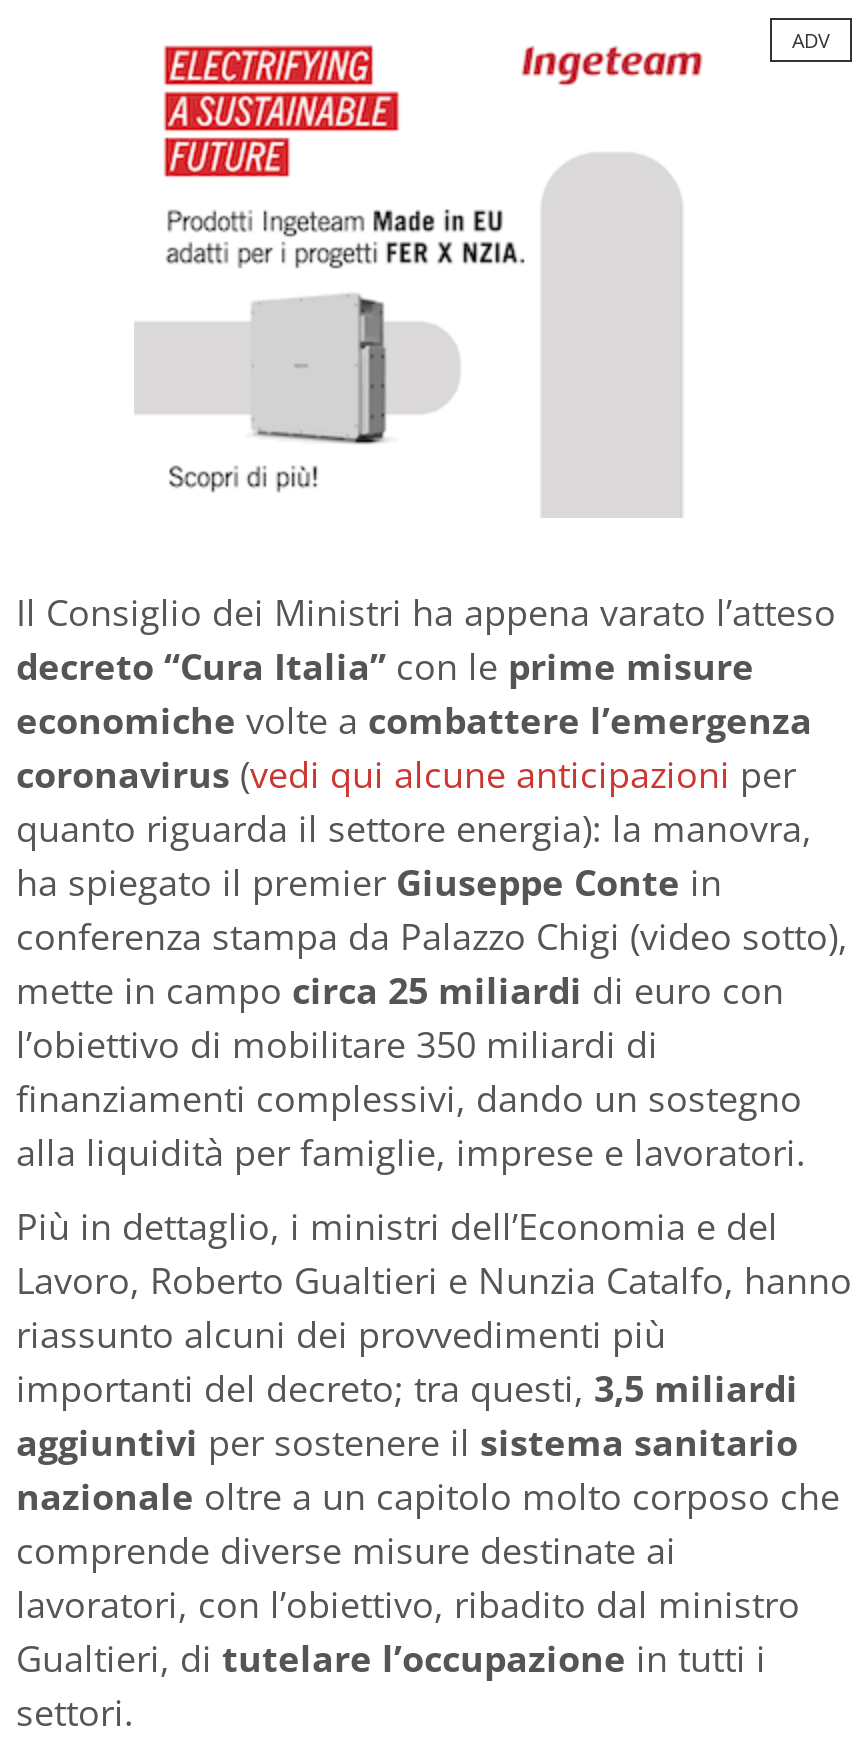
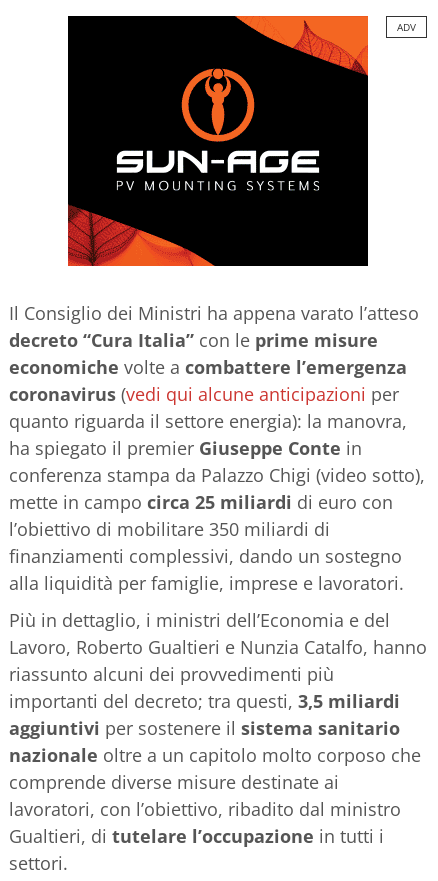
[134,18,734,518] [image] -> [67,15,369,267] [image]

